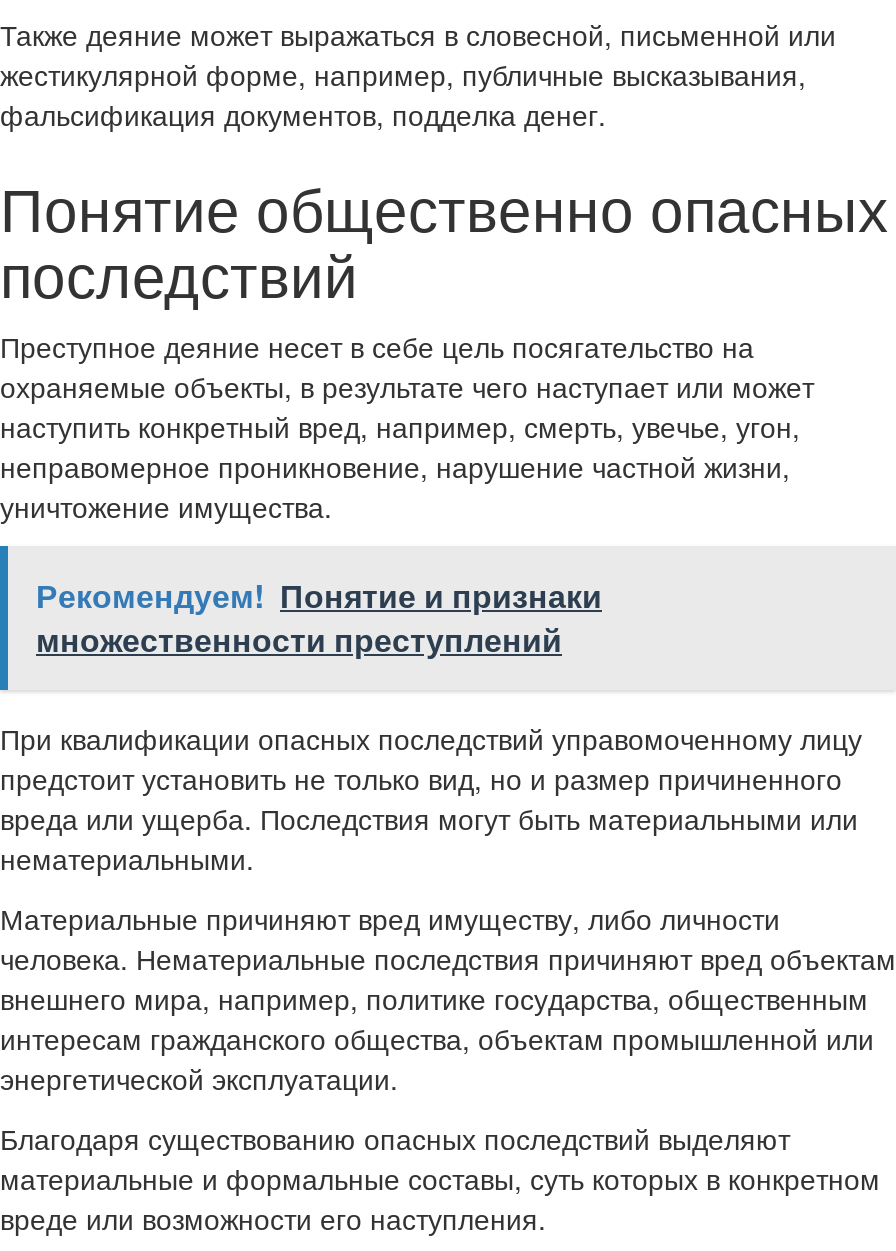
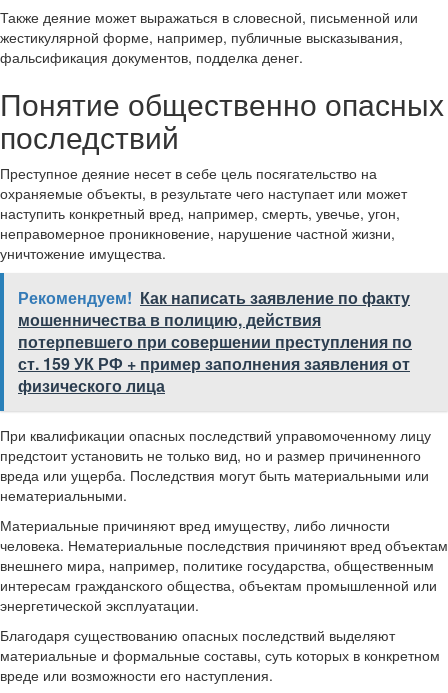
[36,573,602,663] Рекомендуем! Понятие и признаки | множественности преступлений -> [18,286,412,397] Рекомендуем! Как написать заявление по факту | мошенничества в полицию, действия | потерпевшего при совершении преступления по | ст. 159 УК РФ + пример заполнения заявления от | физического лица

